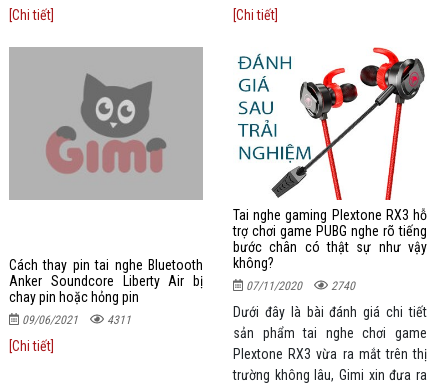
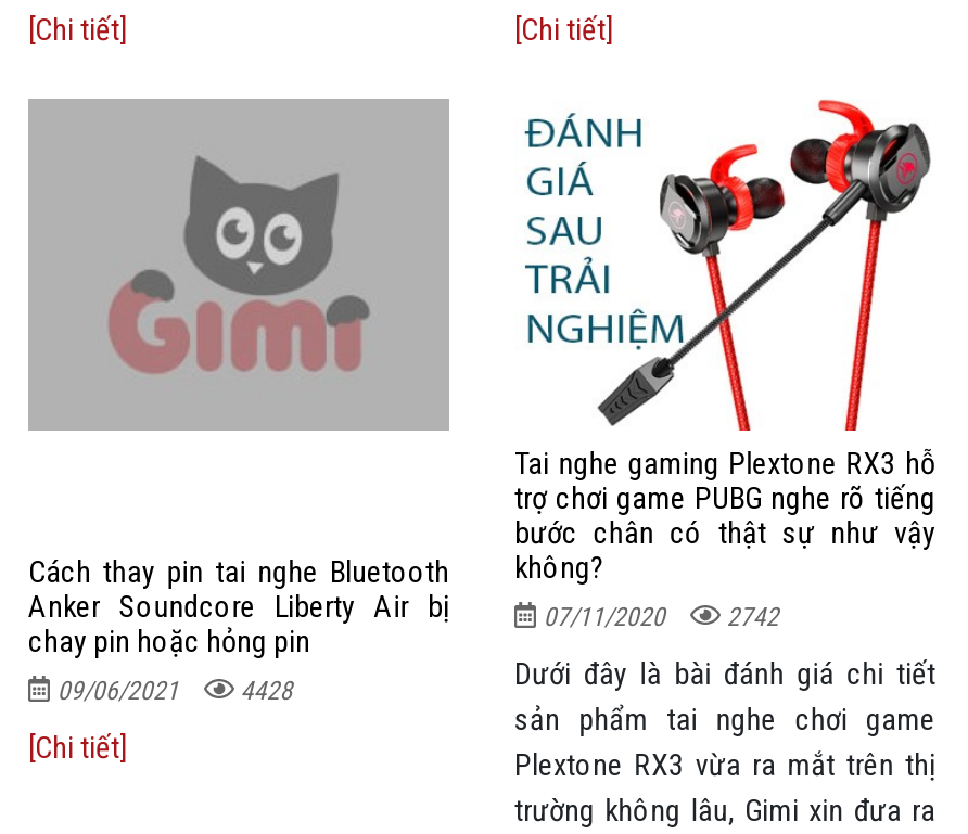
[243,279,355,293] 07/11/2020 2740 -> [537,602,779,632] 07/11/2020 2742
[19,313,131,327] 09/06/2021 4311 -> [51,675,293,705] 09/06/2021 4428

